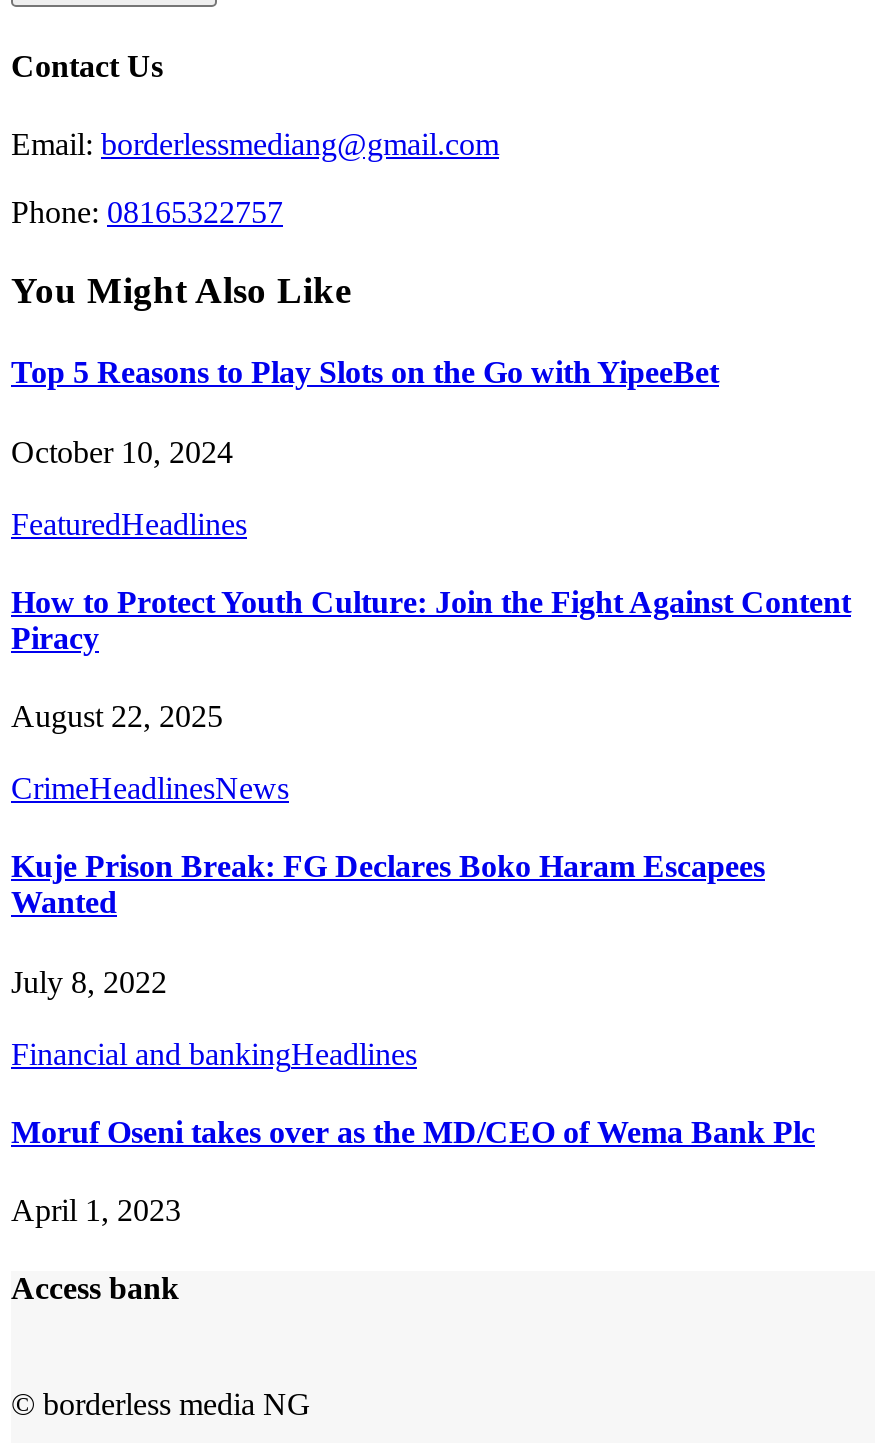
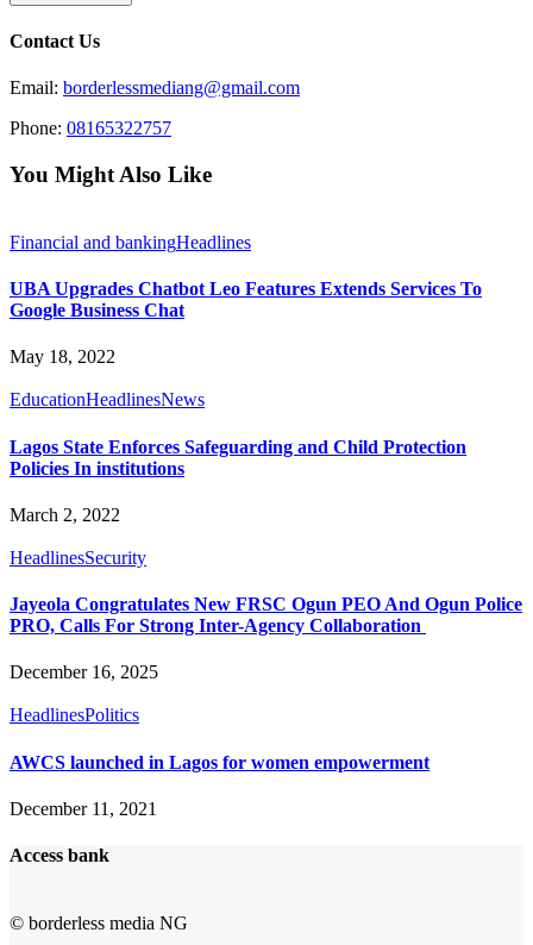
[11,356,851,998] Top 5 Reasons to Play Slots on the Go with YipeeBet | October 10, 2024 | FeaturedHeadlines | How to Protect Youth Culture: Join the Fight Against Content | Piracy | August 22, 2025 | CrimeHeadlinesNews | Kuje Prison Break: FG Declares Boko Haram Escapees | Wanted | July 8, 2022 -> none
moved [11,1036,417,1070] -> [10,232,251,252]: Financial and bankingHeadlines
[11,1115,815,1227] Moruf Oseni takes over as the MD/CEO of Wema Bank Plc | April 1, 2023 -> [10,279,522,819] UBA Upgrades Chatbot Leo Features Extends Services To | Google Business Chat | May 18, 2022 | EducationHeadlinesNews | Lagos State Enforces Safeguarding and Child Protection | Policies In institutions | March 2, 2022 | HeadlinesSecurity | Jayeola Congratulates New FRSC Ogun PEO And Ogun Police | PRO, Calls For Strong Inter-Agency Collaboration | December 16, 2025 | HeadlinesPolitics | AWCS launched in Lagos for women empowerment | December 11, 2021

